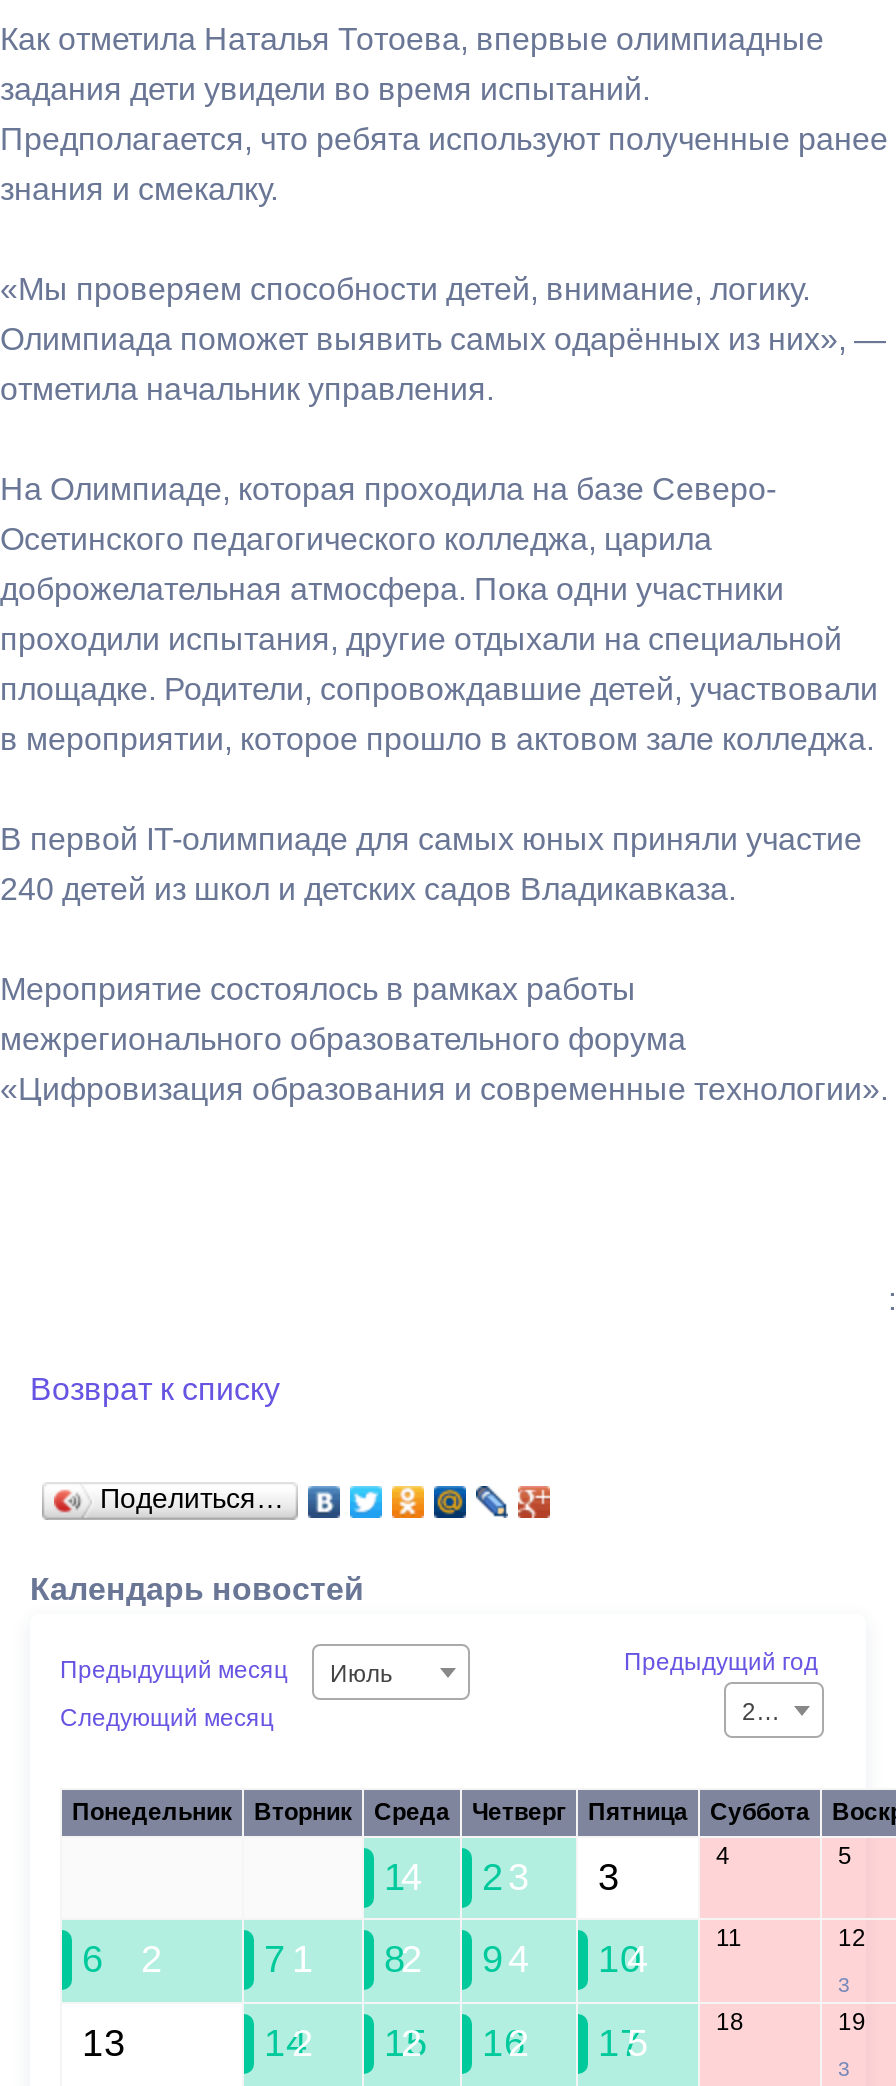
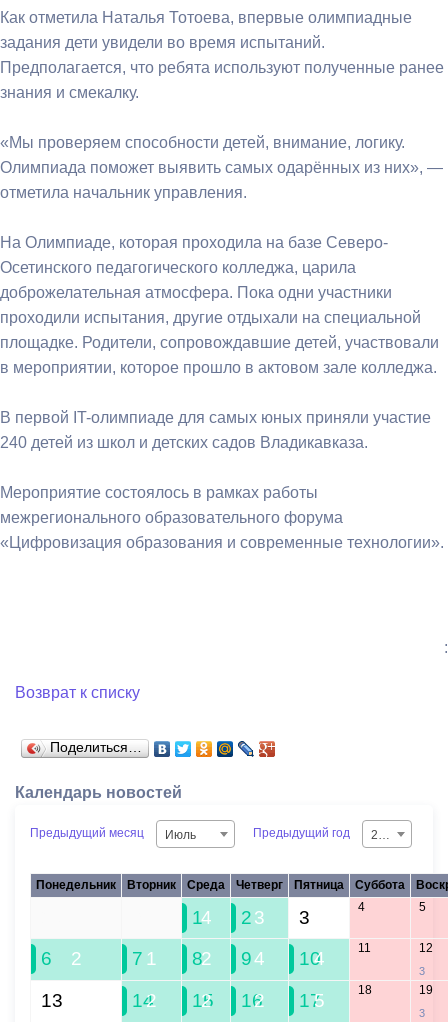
[60,1704,274,1732] Следующий месяц -> none

